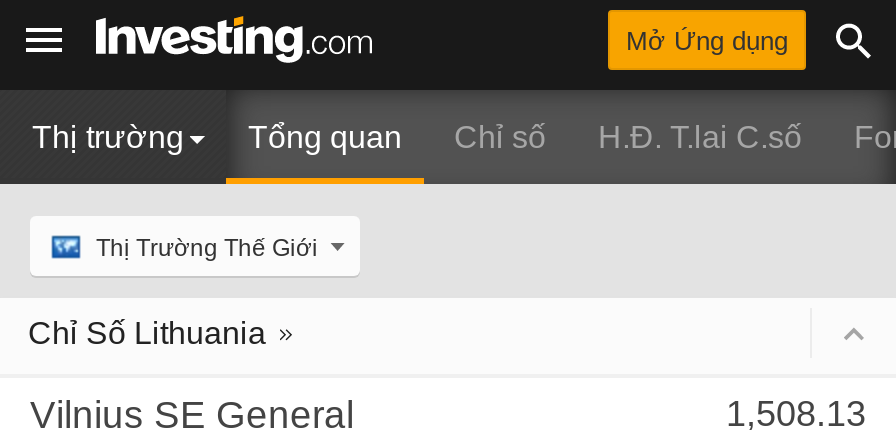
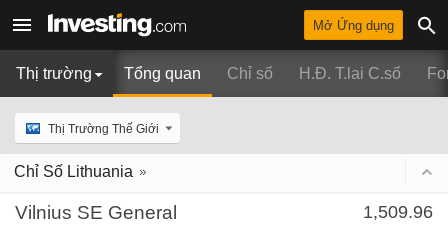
[726,394,866,434] 1,508.13 -> [363,202,433,222] 1,509.96

